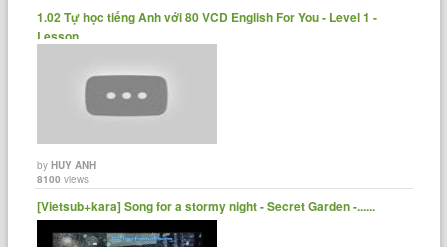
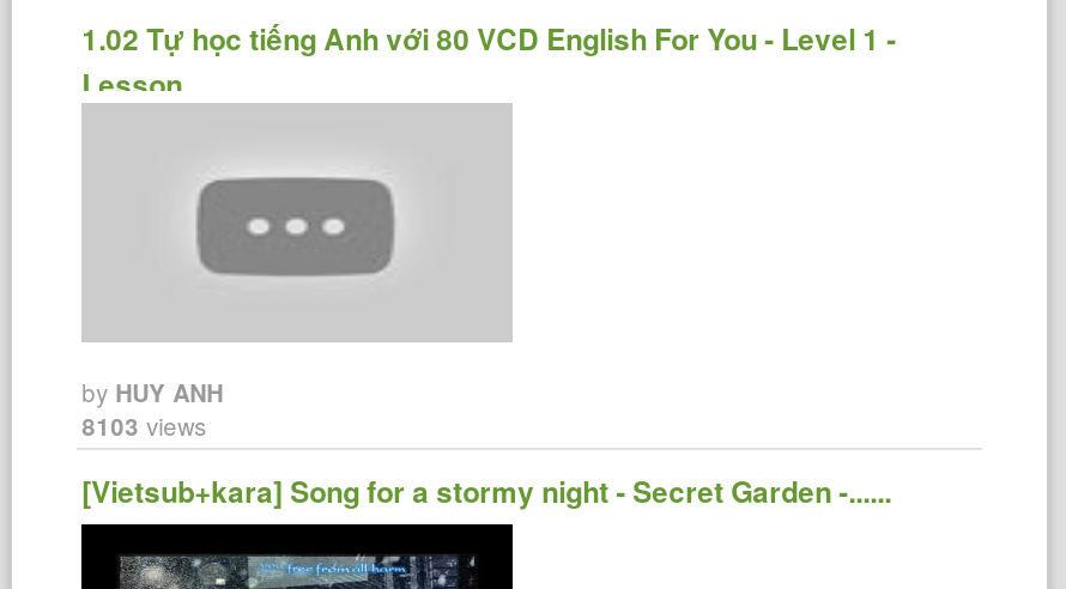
[37,171,89,185] 8100 views -> [82,408,206,442] 8103 views

